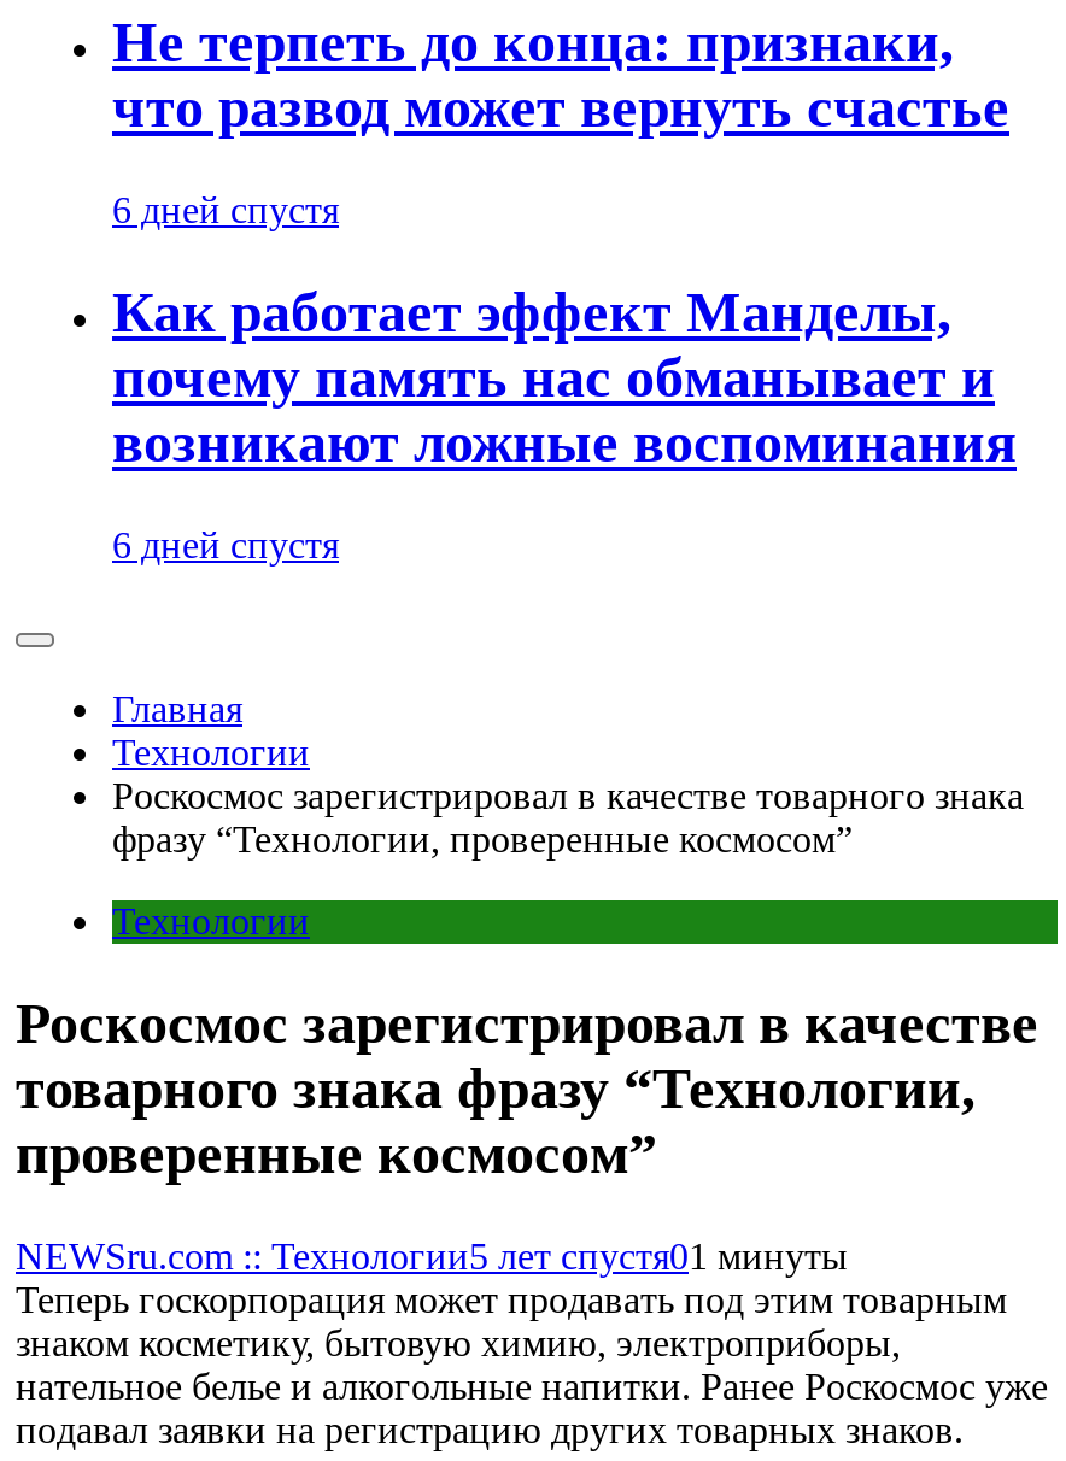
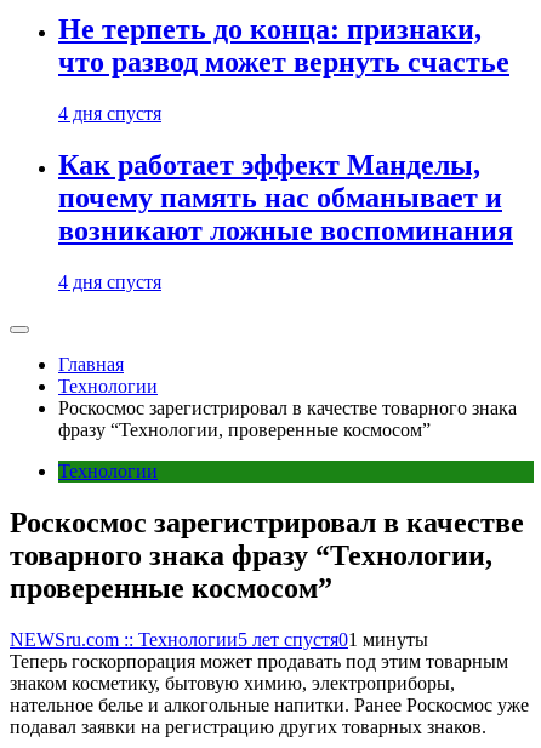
[112,190,339,231] 6 дней спустя -> [58,103,161,124] 4 дня спустя
[112,524,339,565] 6 дней спустя -> [58,272,161,292] 4 дня спустя

